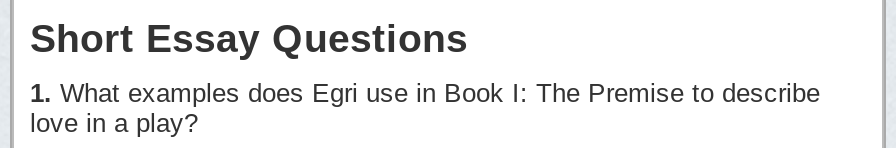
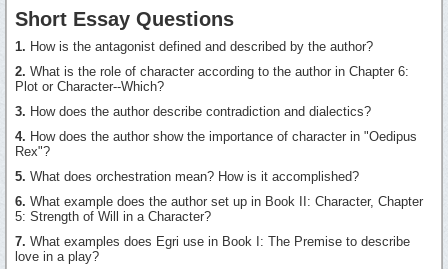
[30,79,820,109] 1. What examples does Egri use in Book I: The Premise to describe -> [15,39,423,249] 1. How is the antagonist defined and described by the author? | 2. What is the role of character according to the author in Chapter 6: | Plot or Character--Which? | 3. How does the author describe contradiction and dialectics? | 4. How does the author show the importance of character in "Oedipus | Rex"? | 5. What does orchestration mean? How is it accomplished? | 6. What example does the author set up in Book II: Character, Chapter | 5: Strength of Will in a Character? | 7. What examples does Egri use in Book I: The Premise to describe

